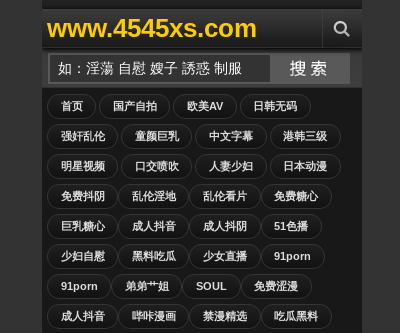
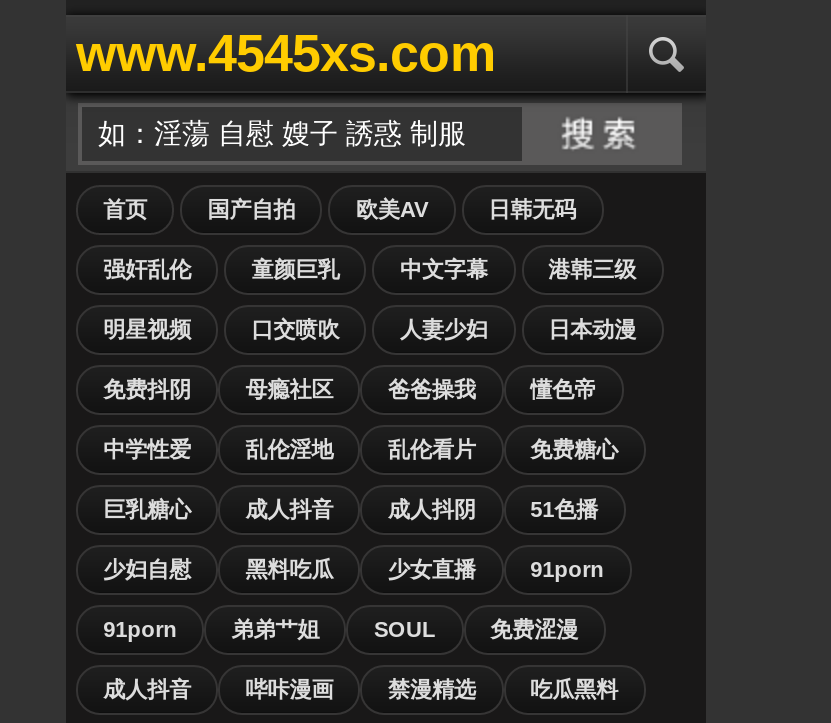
none -> [103,377,596,461] 母瘾社区 | 爸爸操我 | 懂色帝 | 中学性爱

